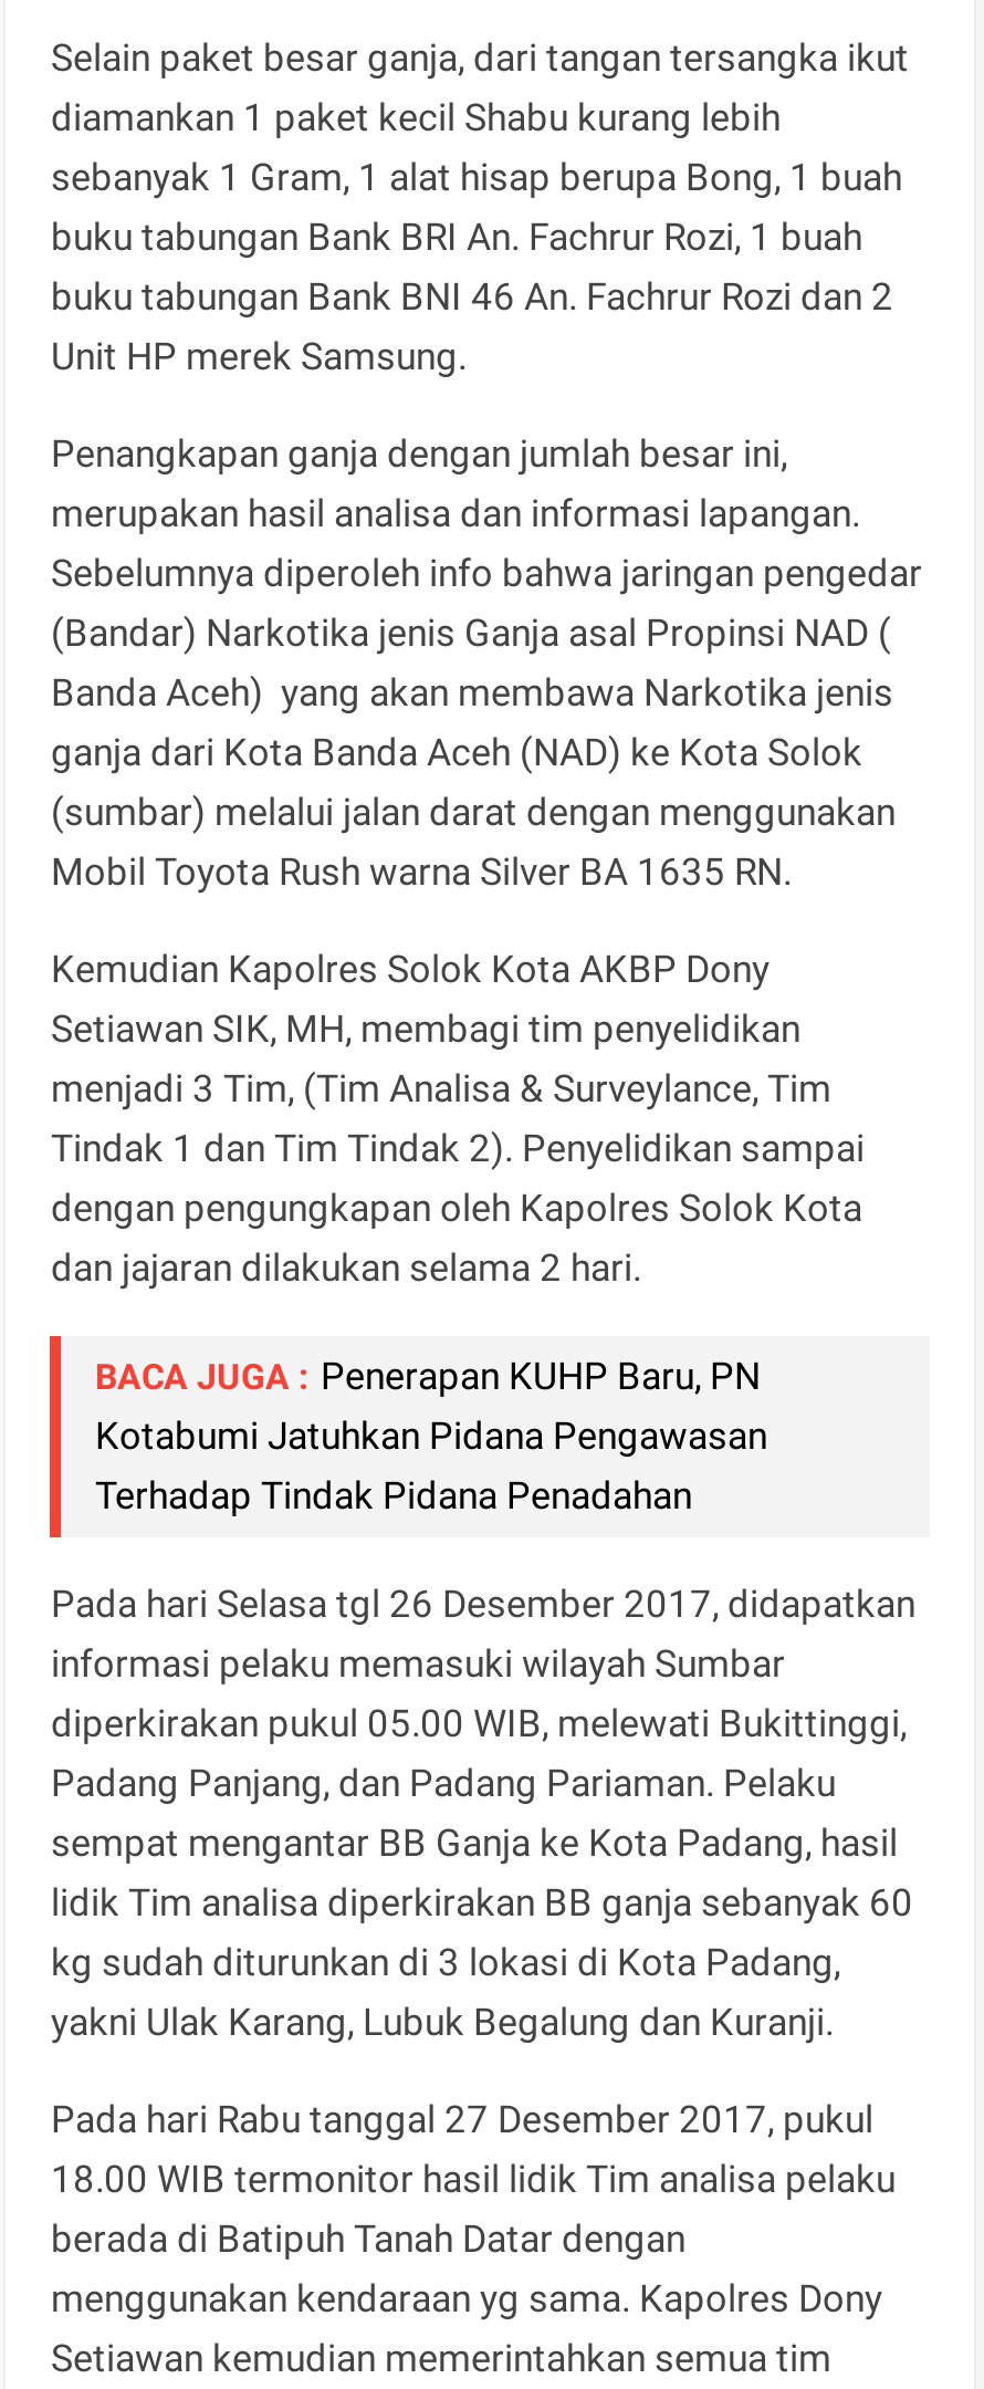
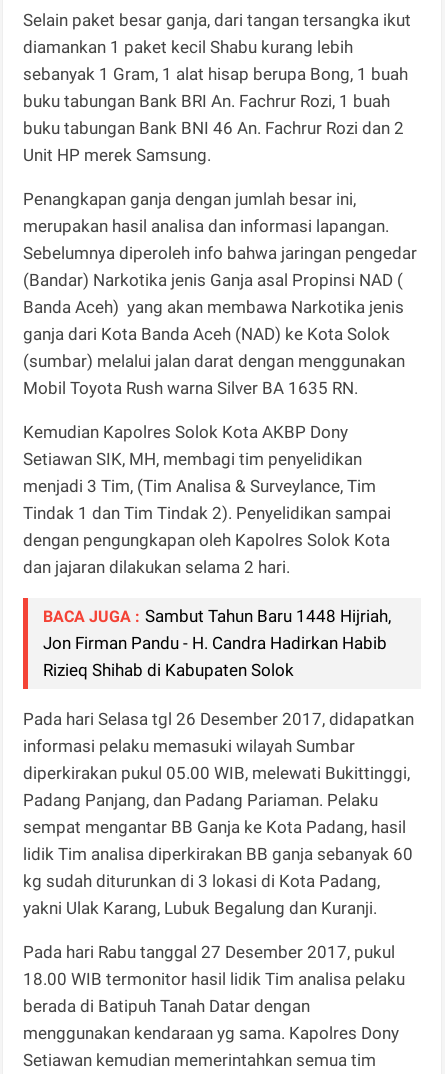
[95,1354,767,1518] BACA JUGA : Penerapan KUHP Baru, PN | Kotabumi Jatuhkan Pidana Pengawasan | Terhadap Tindak Pidana Penadahan -> [43,606,391,680] BACA JUGA : Sambut Tahun Baru 1448 Hijriah, | Jon Firman Pandu - H. Candra Hadirkan Habib | Rizieq Shihab di Kabupaten Solok

